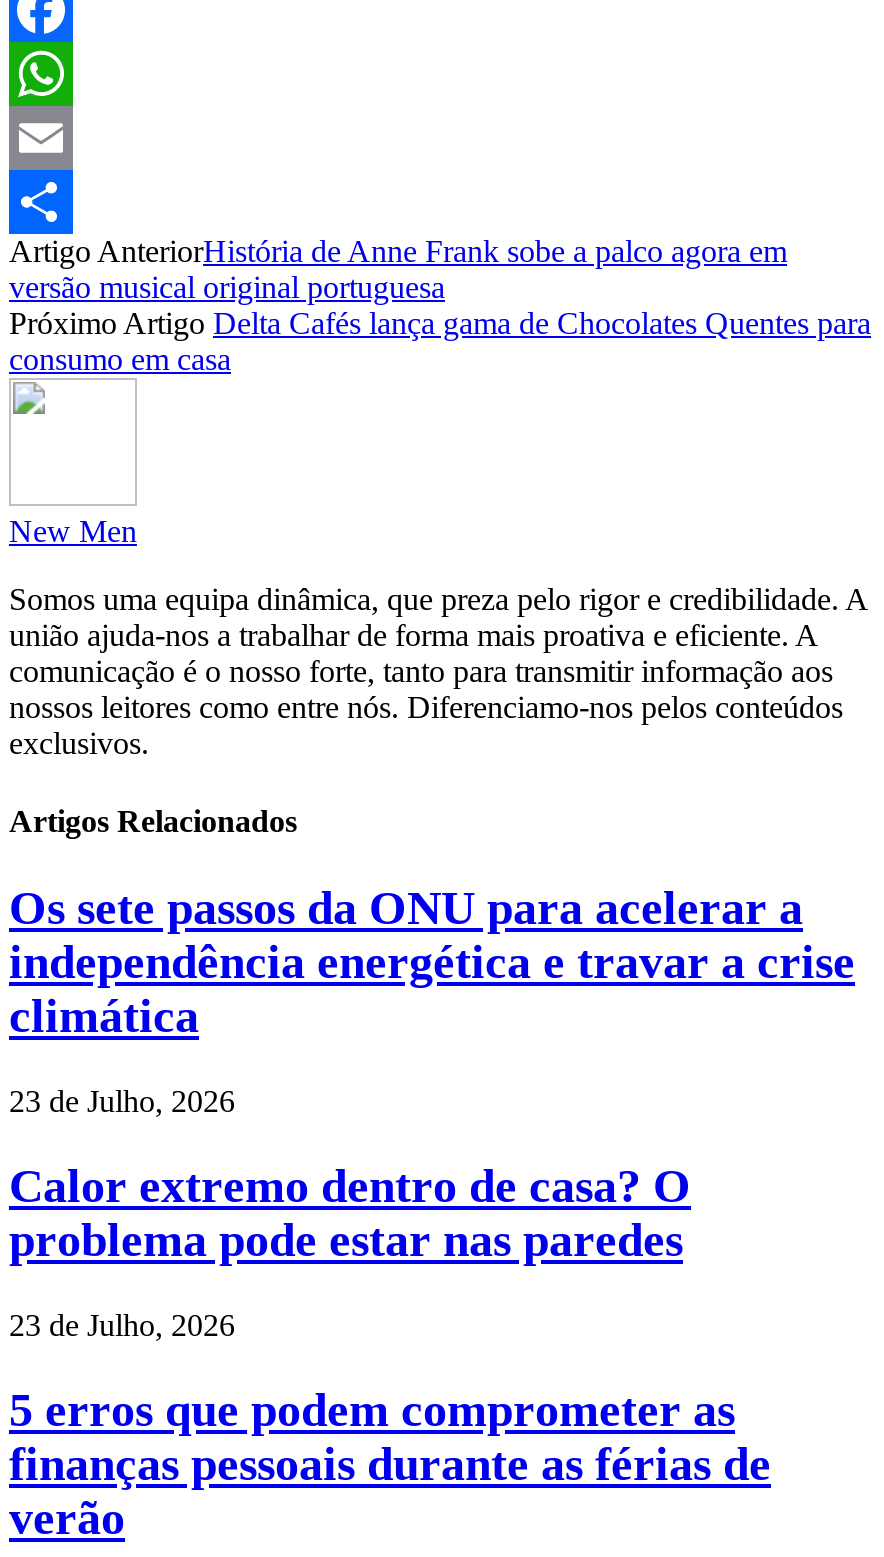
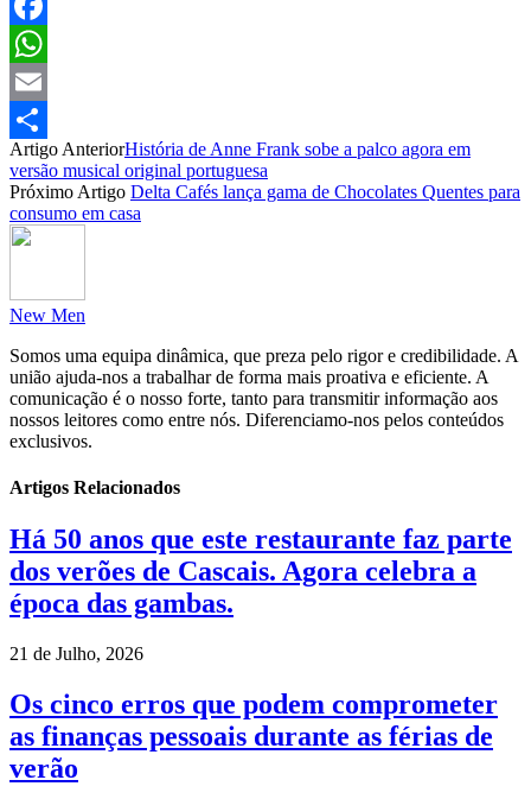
[9,883,855,1490] Os sete passos da ONU para acelerar a | independência energética e travar a crise | climática | 23 de Julho, 2026 | Calor extremo dentro de casa? O | problema pode estar nas paredes | 23 de Julho, 2026 | 5 erros que podem comprometer as | finanças pessoais durante as férias de -> [9,524,512,752] Há 50 anos que este restaurante faz parte | dos verões de Cascais. Agora celebra a | época das gambas. | 21 de Julho, 2026 | Os cinco erros que podem comprometer | as finanças pessoais durante as férias de

